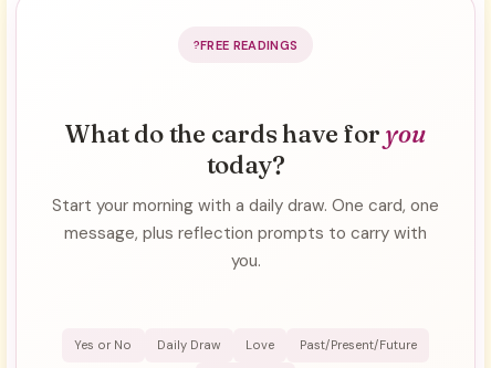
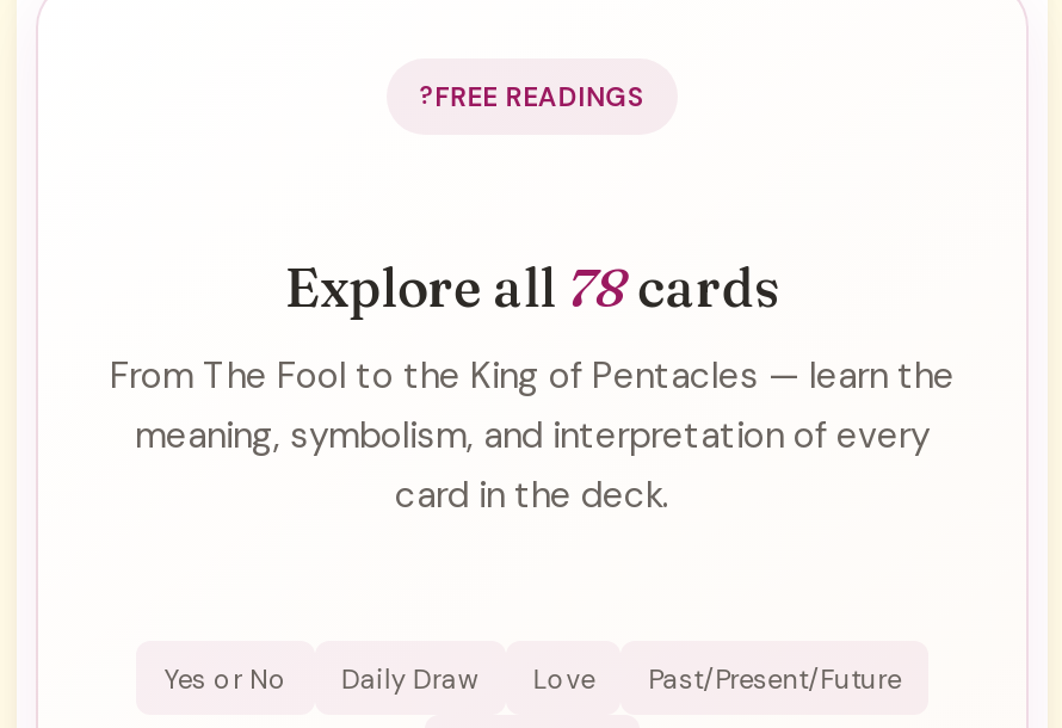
[66,118,425,180] What do the cards have for you | today? -> [284,254,780,321] Explore all 78cards
[52,194,439,272] Start your morning with a daily draw. One card, one | message, plus reflection prompts to carry with | you. -> [110,353,955,520] From The Fool to the King of Pentacles — learn the | meaning, symbolism, and interpretation of every | card in the deck.

